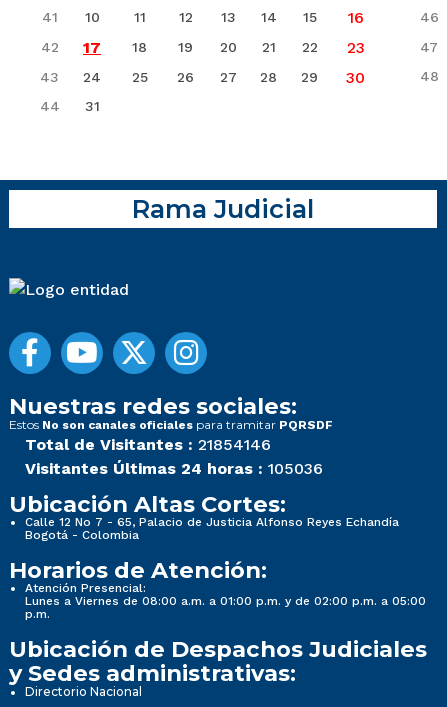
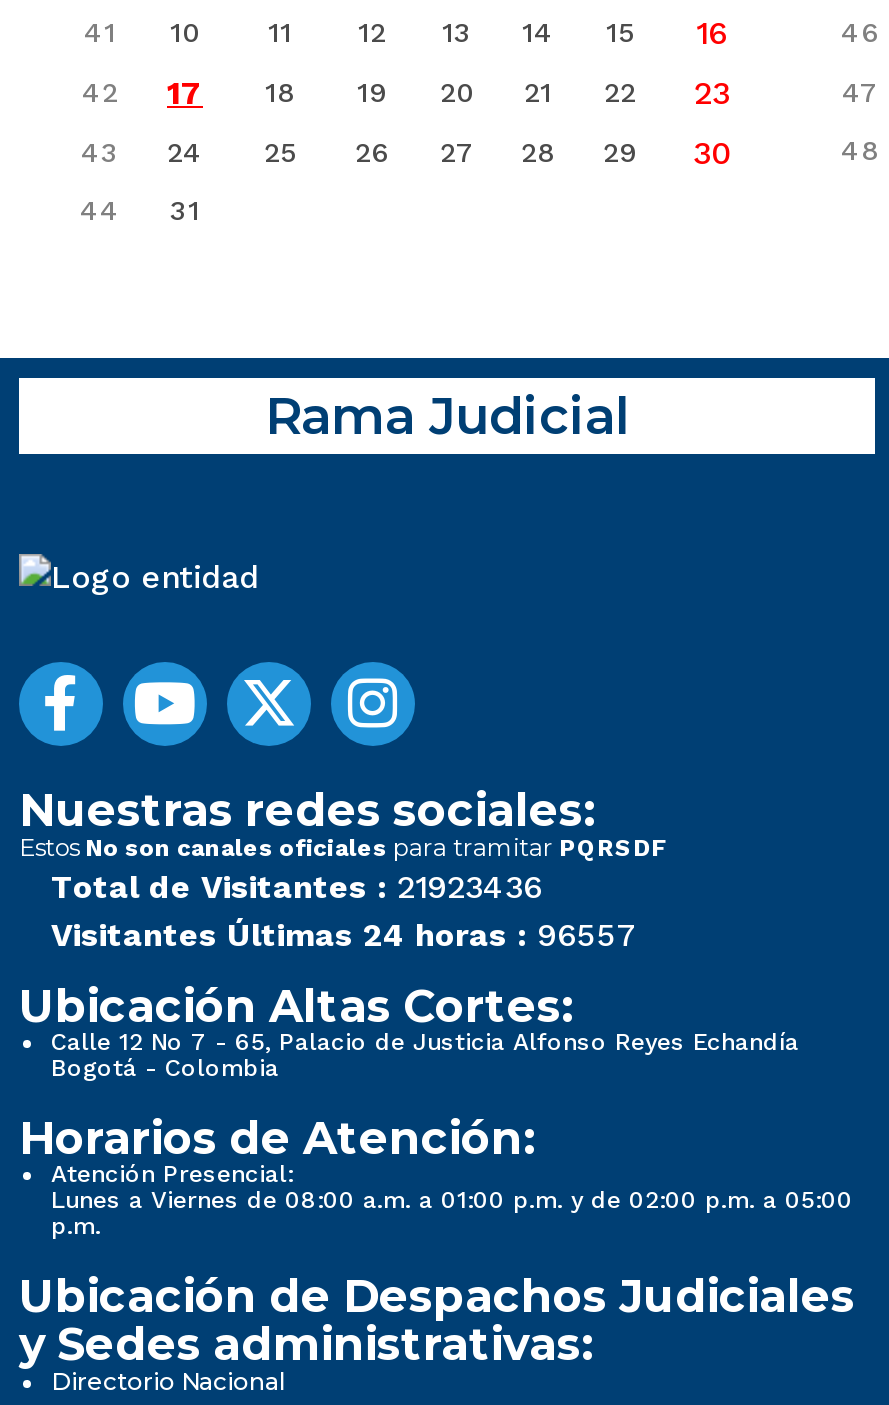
[25,435,271,454] Total de Visitantes : 21854146 -> [51,867,543,905] Total de Visitantes : 21923436
[25,459,323,478] Visitantes Últimas 24 horas : 105036 -> [51,915,637,953] Visitantes Últimas 24 horas : 96557

